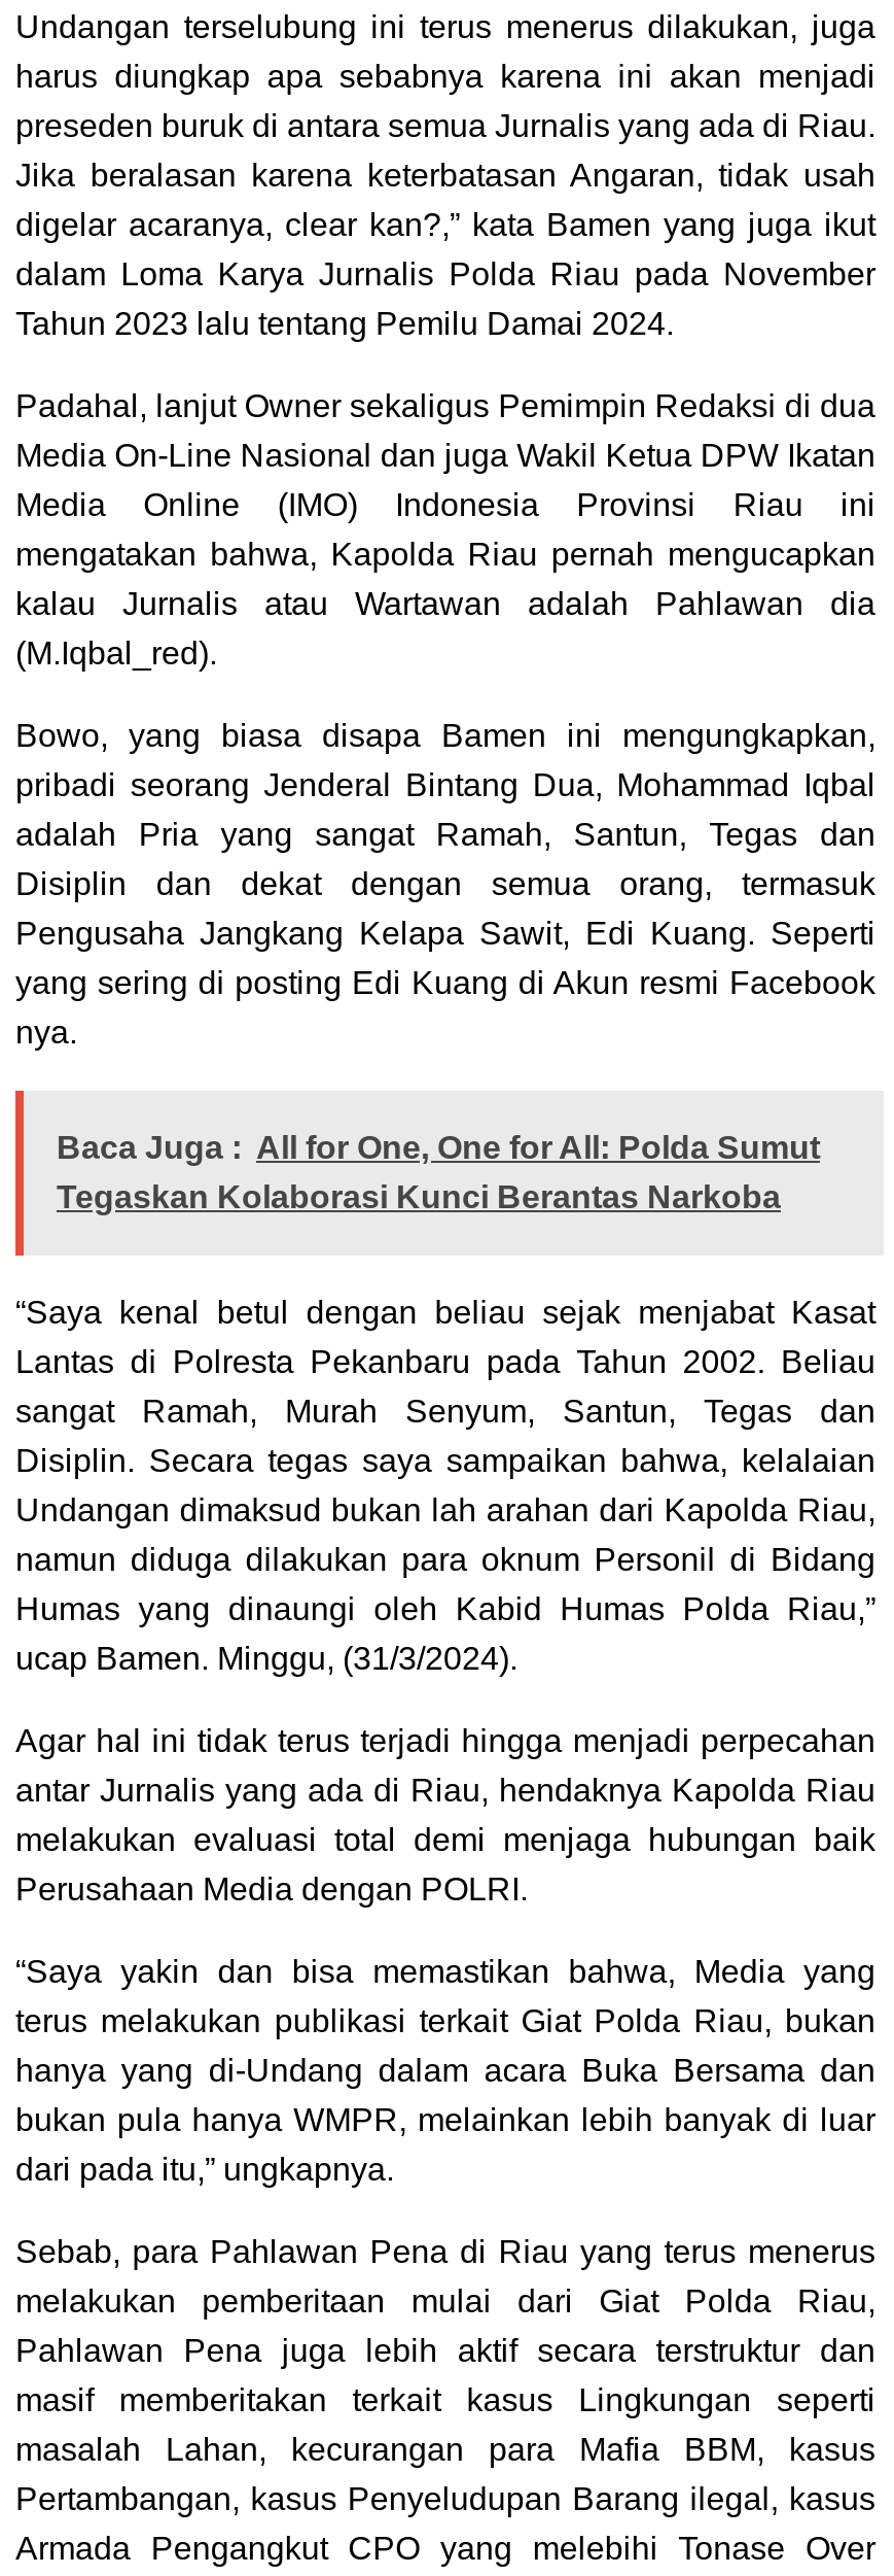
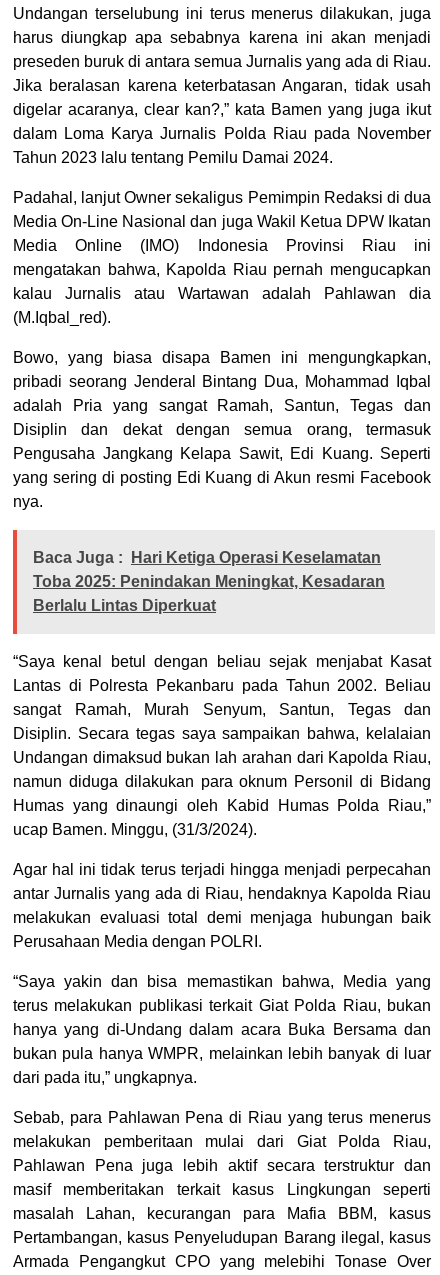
[57,1131,820,1215] Baca Juga : All for One, One for All: Polda Sumut | Tegaskan Kolaborasi Kunci Berantas Narkoba -> [33,549,385,614] Baca Juga : Hari Ketiga Operasi Keselamatan | Toba 2025: Penindakan Meningkat, Kesadaran | Berlalu Lintas Diperkuat

